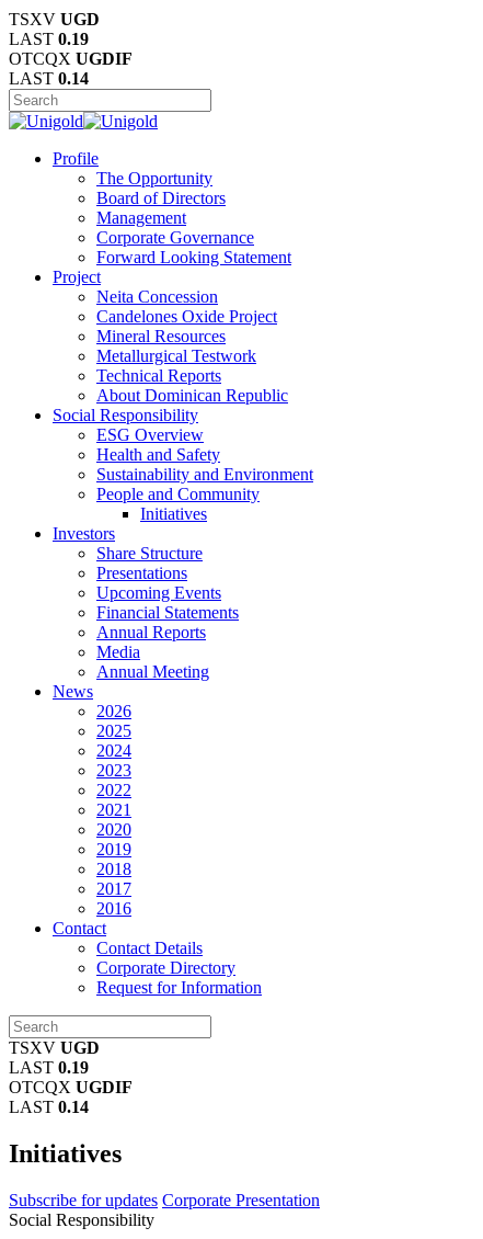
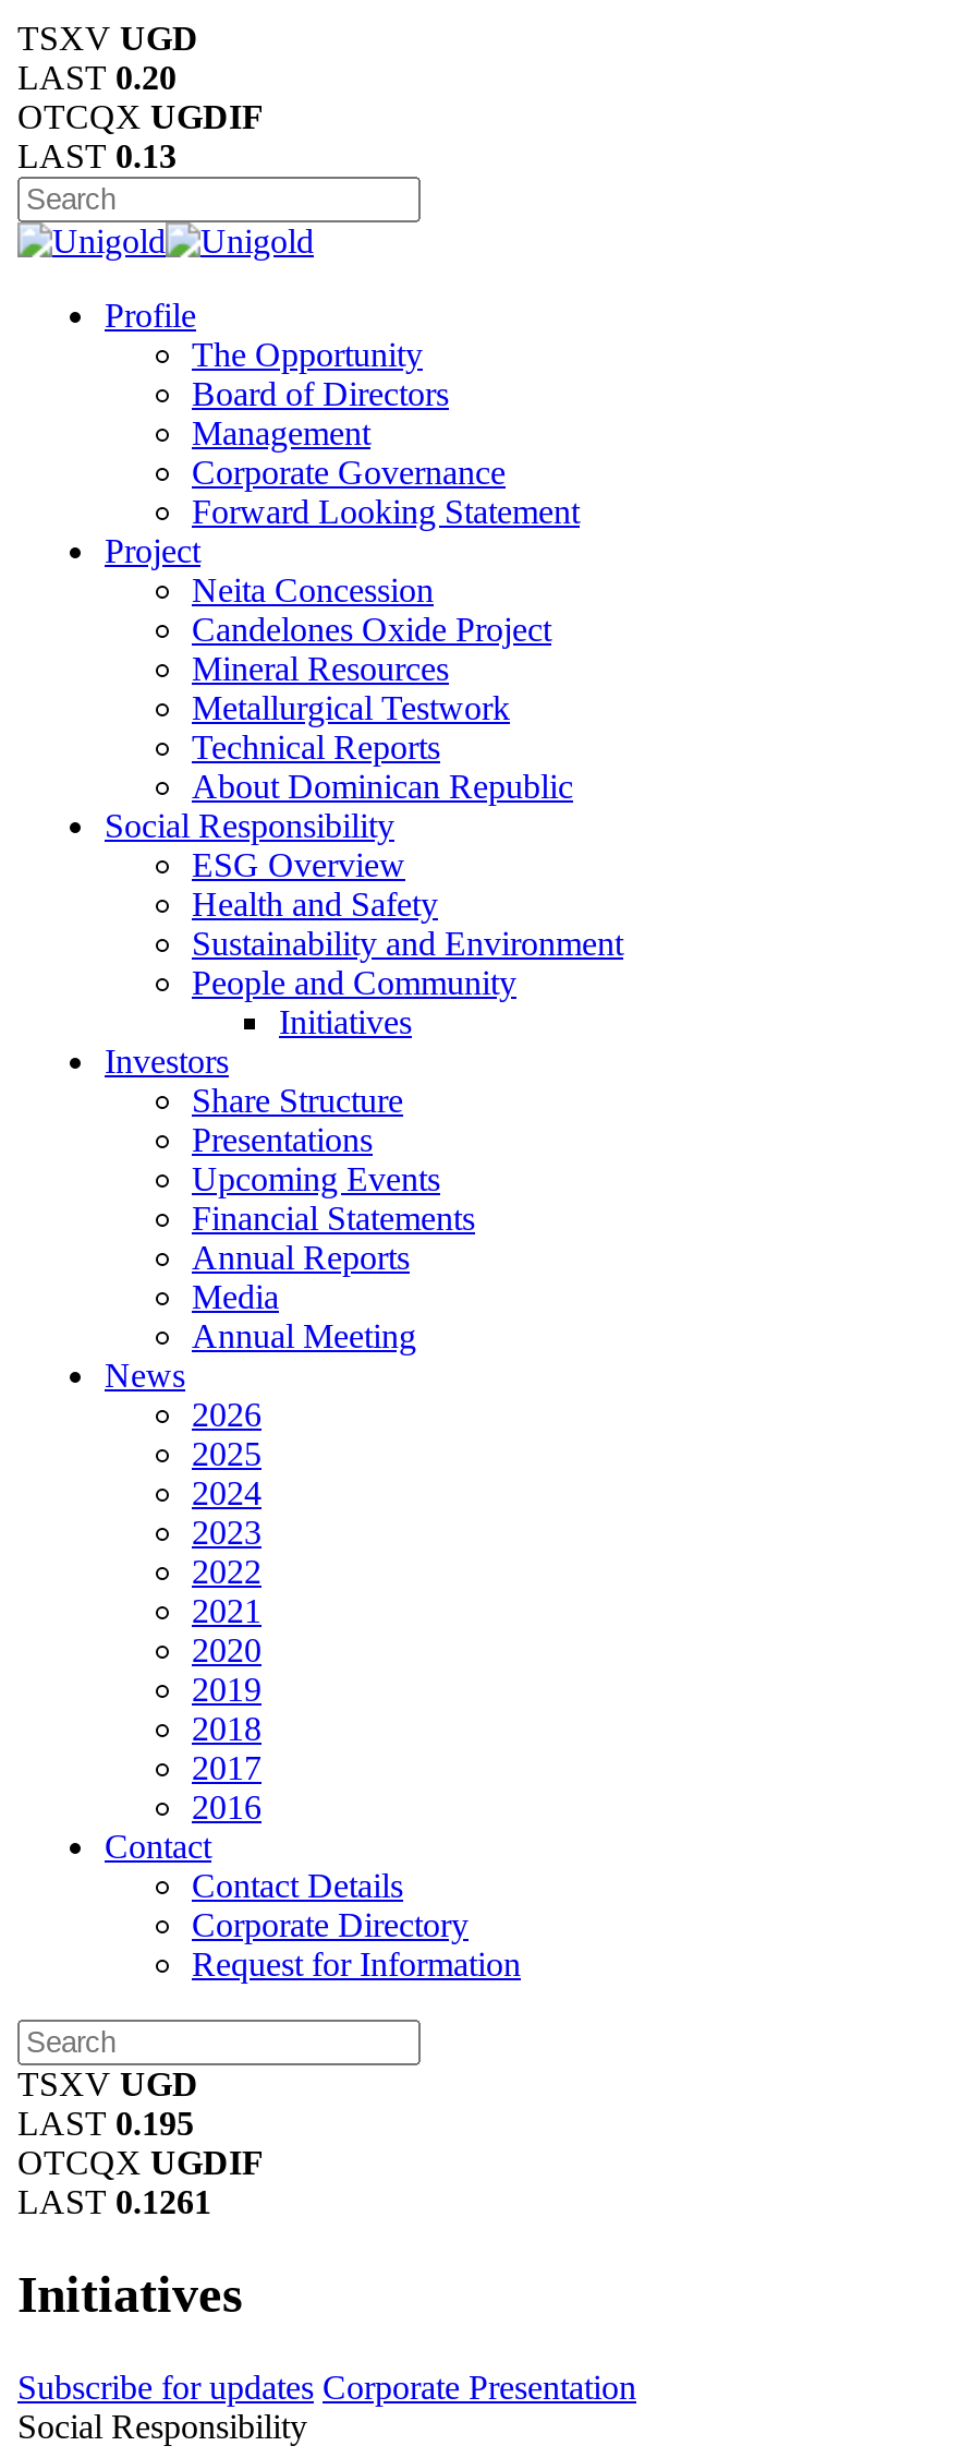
[9,30,89,48] LAST 0.19 -> [17,59,177,96] LAST 0.20
[9,69,89,88] LAST 0.14 -> [17,137,177,174] LAST 0.13
[9,1058,89,1077] LAST 0.19 -> [17,2105,194,2142] LAST 0.195
[9,1098,89,1116] LAST 0.14 -> [17,2183,211,2220] LAST 0.1261

